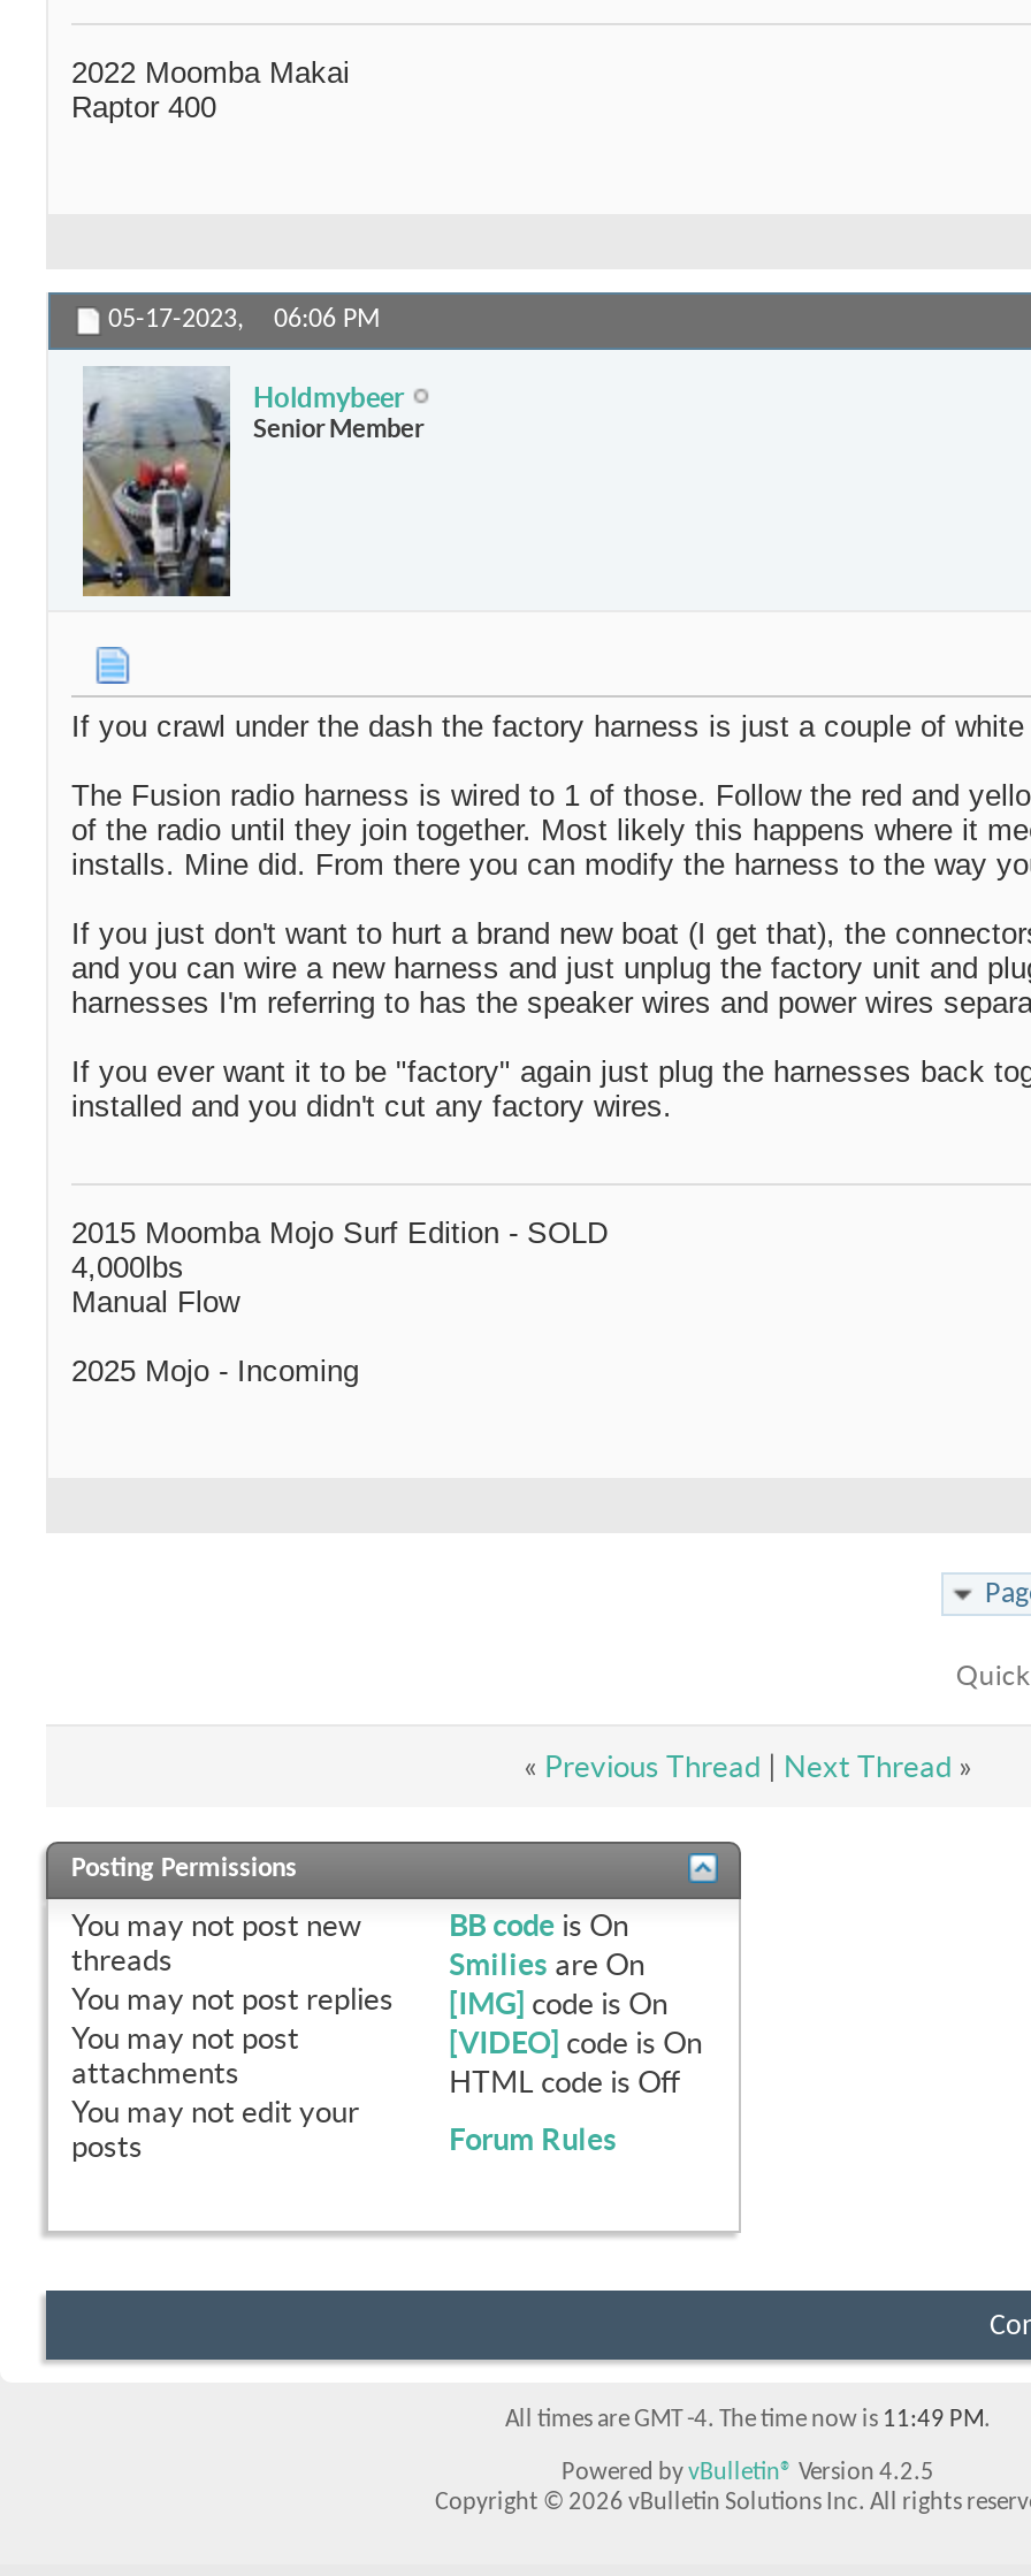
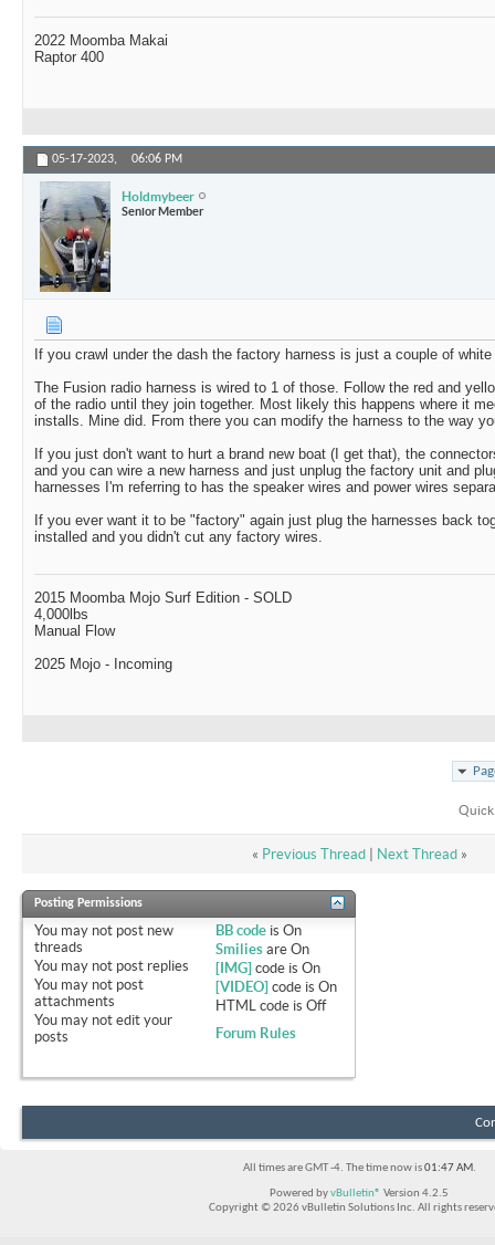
[505,2408,991,2433] All times are GMT -4. The time now is 11:49 PM. -> [243,1162,476,1174] All times are GMT -4. The time now is 01:47 AM.

